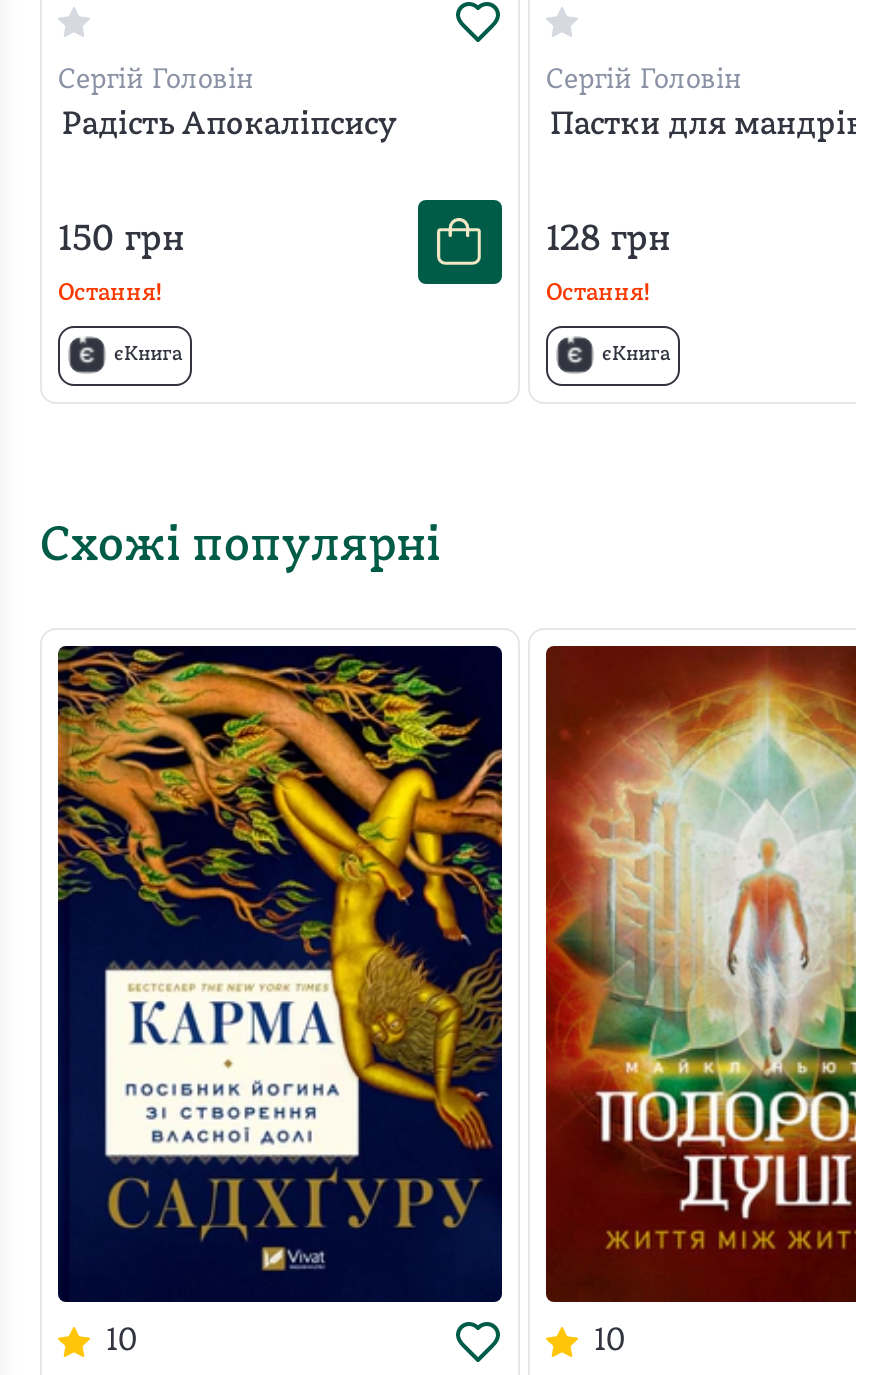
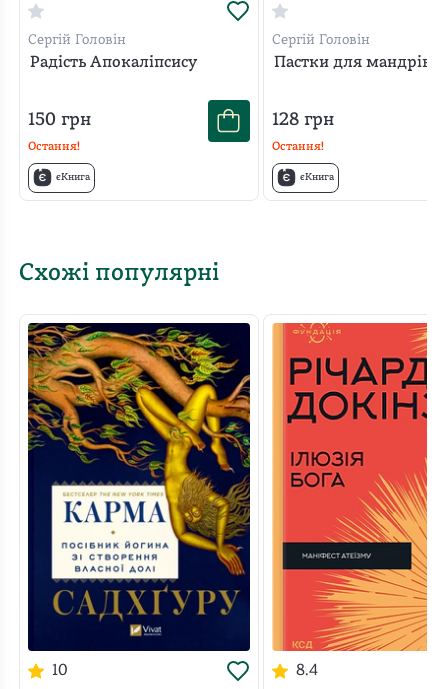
[544,644,858,1357] [image] | 10 -> [272,322,428,679] [image] | 8.4

